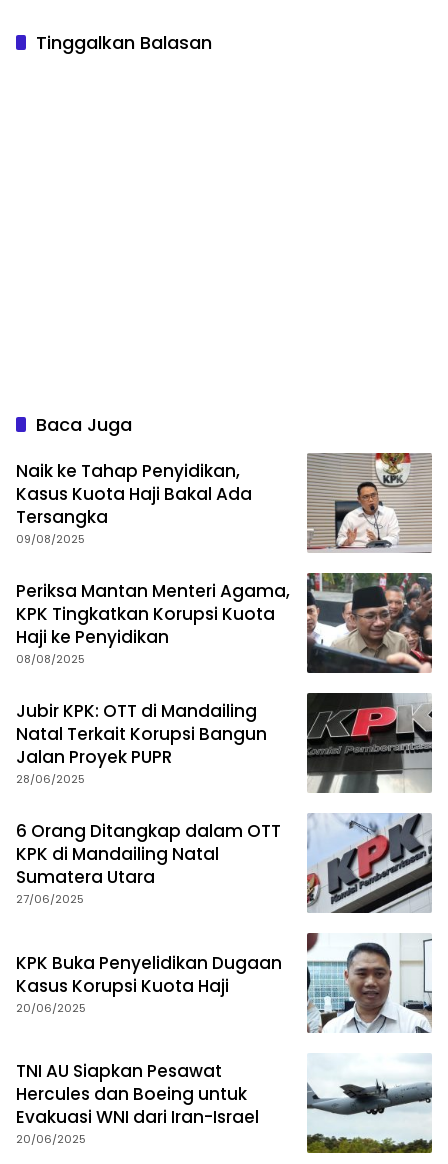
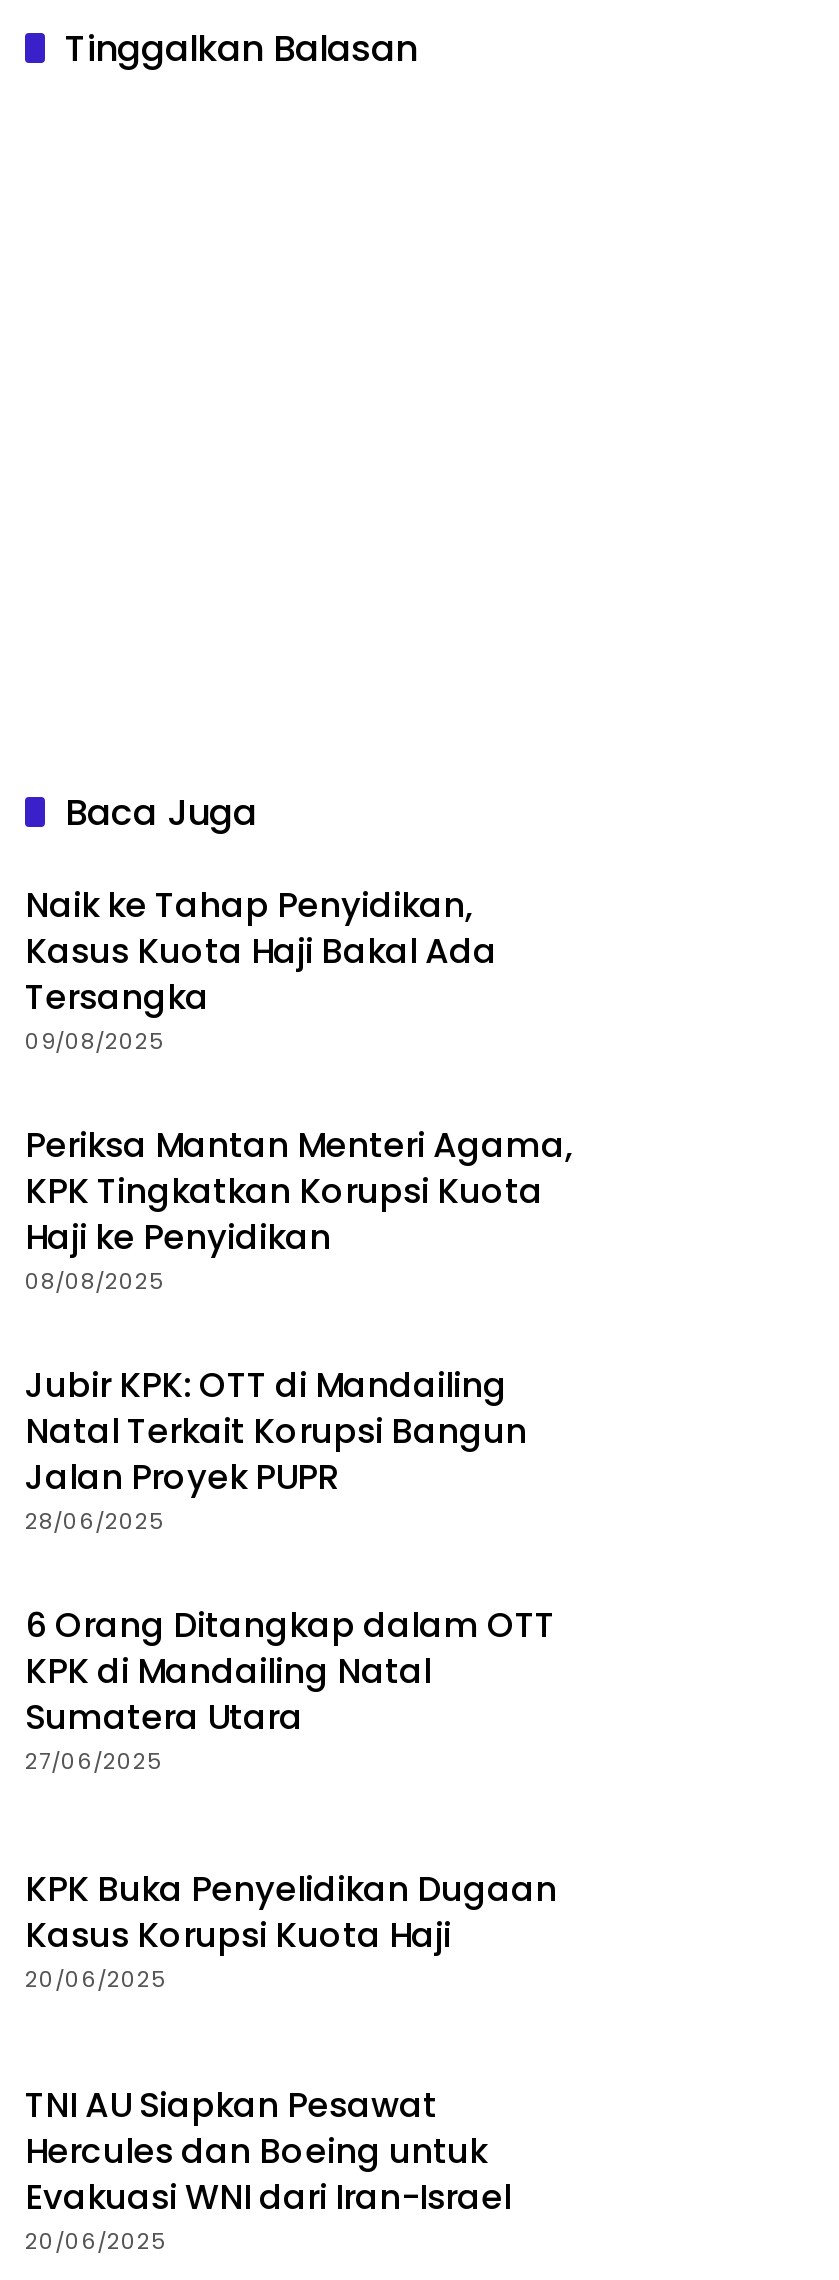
[306,452,433,554] [image] -> none
[306,572,433,674] [image] -> none
[306,692,433,794] [image] -> none
[306,812,433,914] [image] -> none
[306,932,433,1034] [image] -> none
[306,1054,433,1154] [image] -> none

